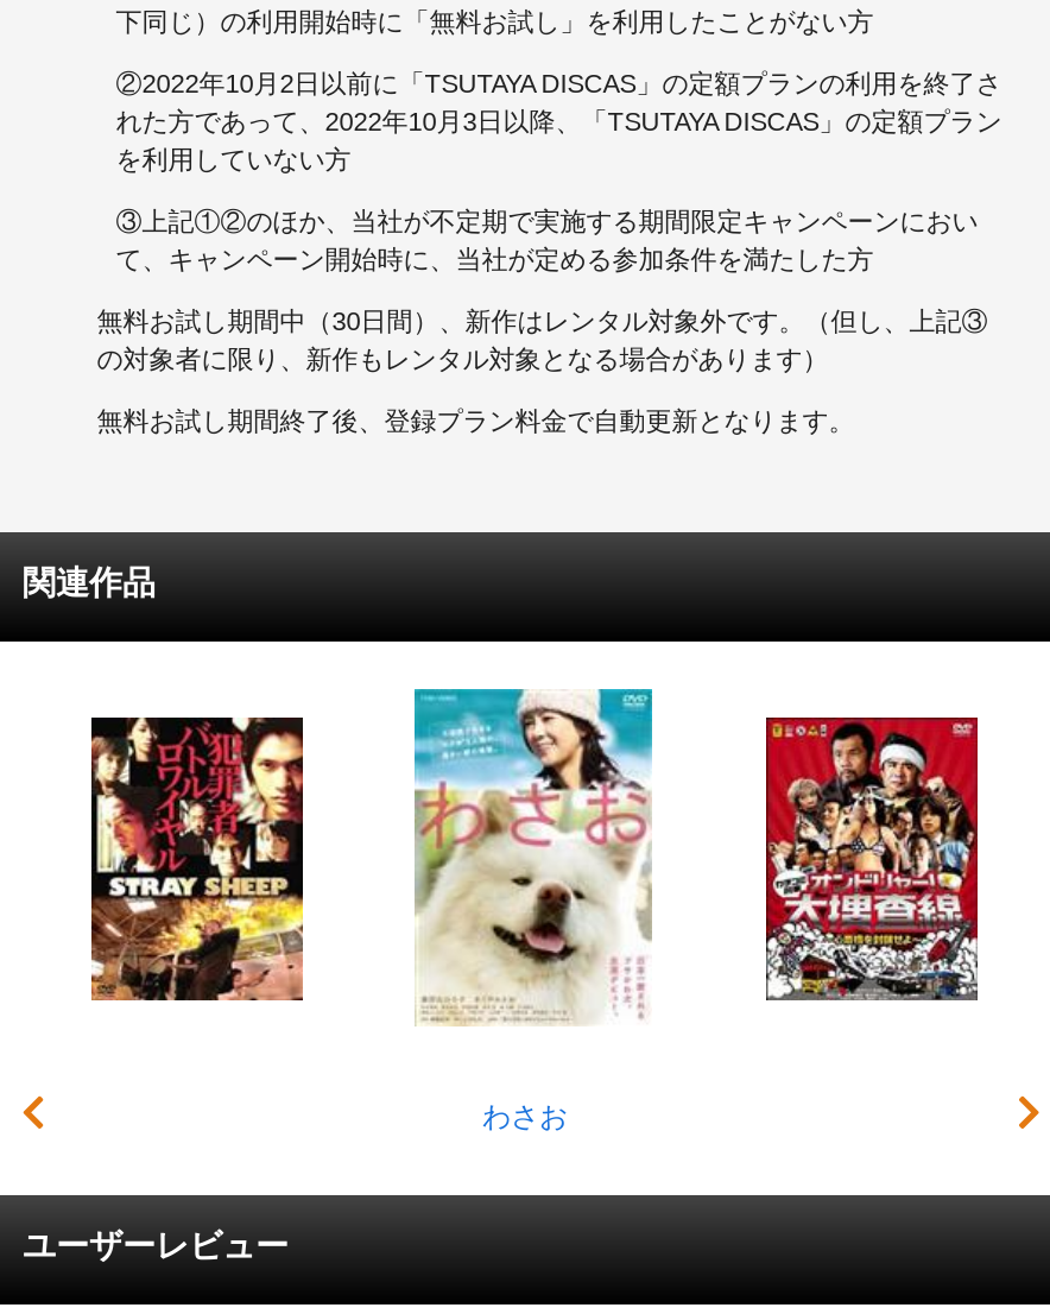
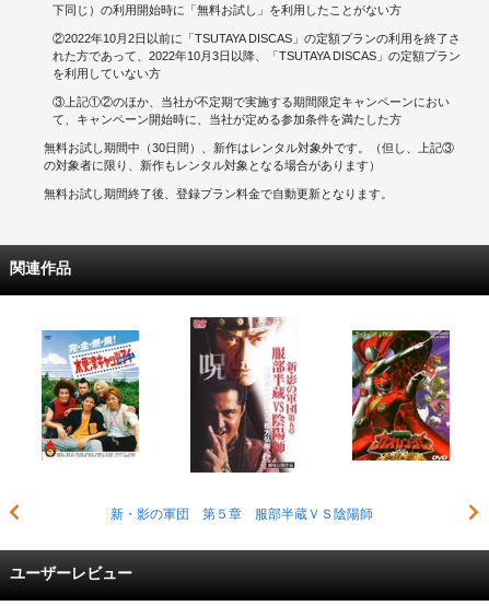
[412,687,654,1134] [image] | わさお -> [110,316,372,522] [image] | 新・影の軍団 第５章 服部半蔵ＶＳ陰陽師
[89,715,305,1003] [image] -> [40,329,140,461] [image]
[764,715,980,1003] [image] -> [351,329,451,462] [image]

